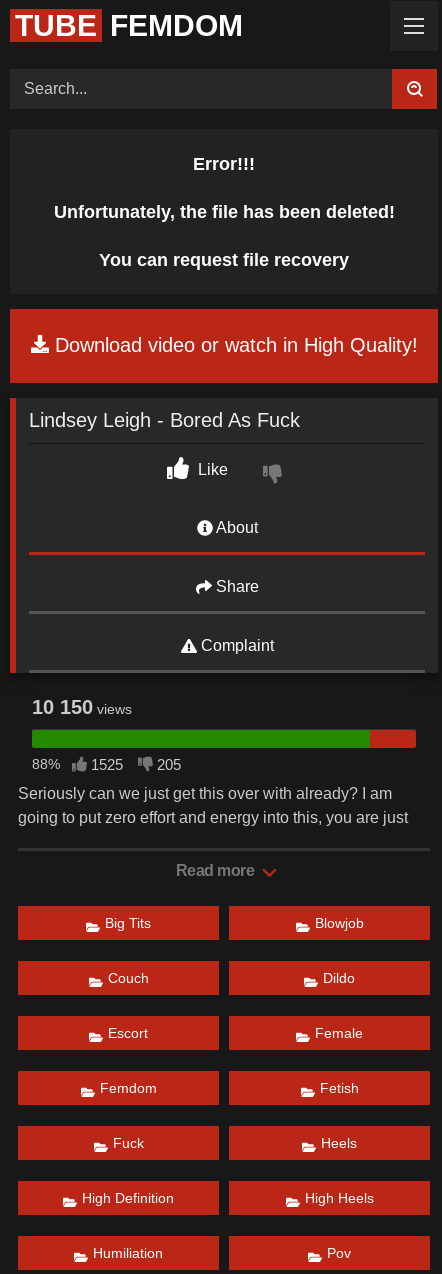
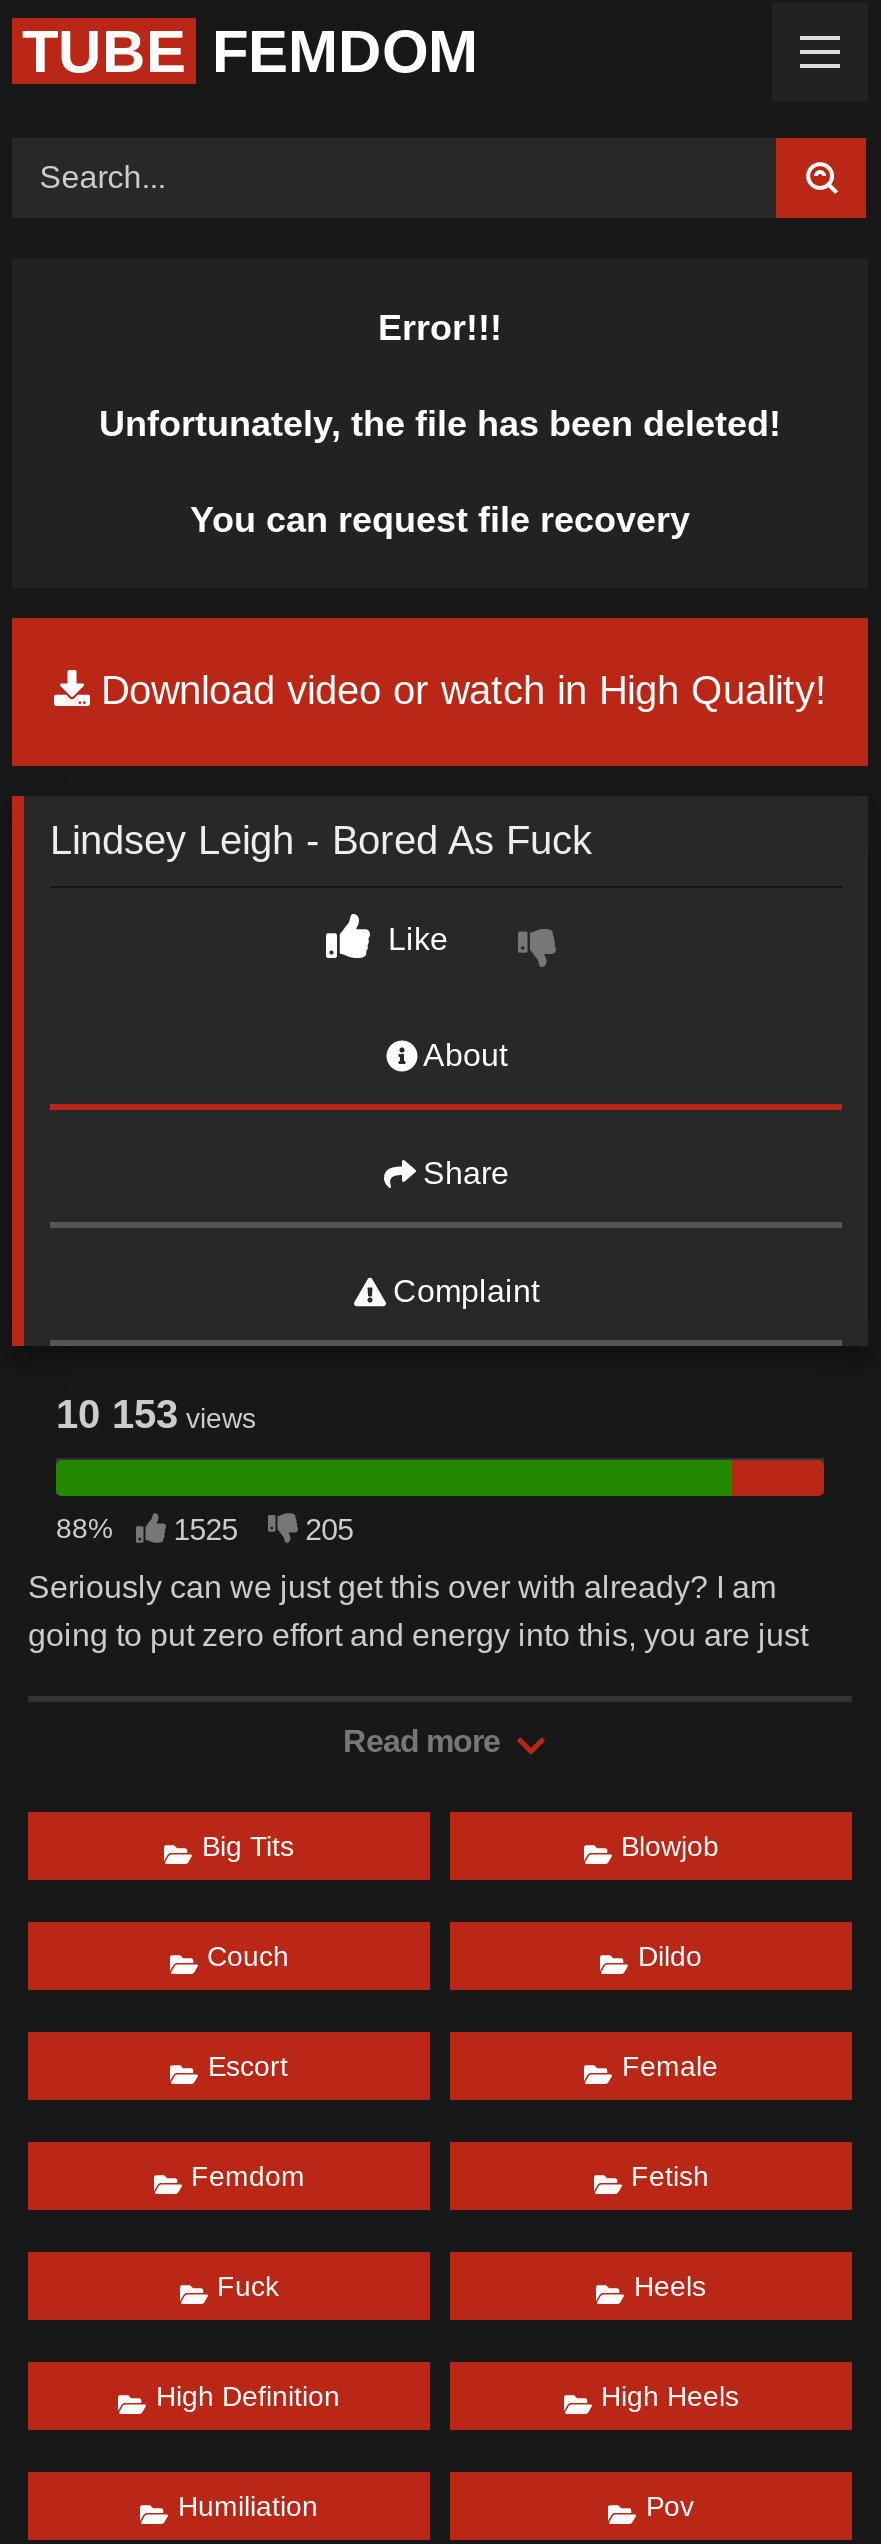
[32,696,132,718] 10 150 views -> [56,1391,256,1435] 10 153 views

